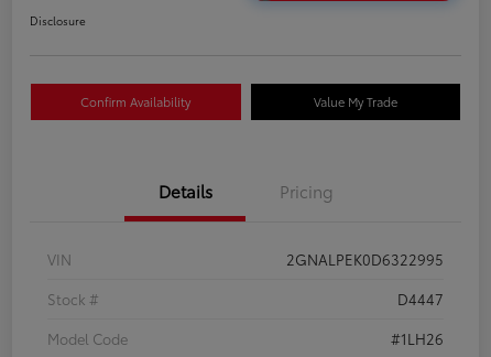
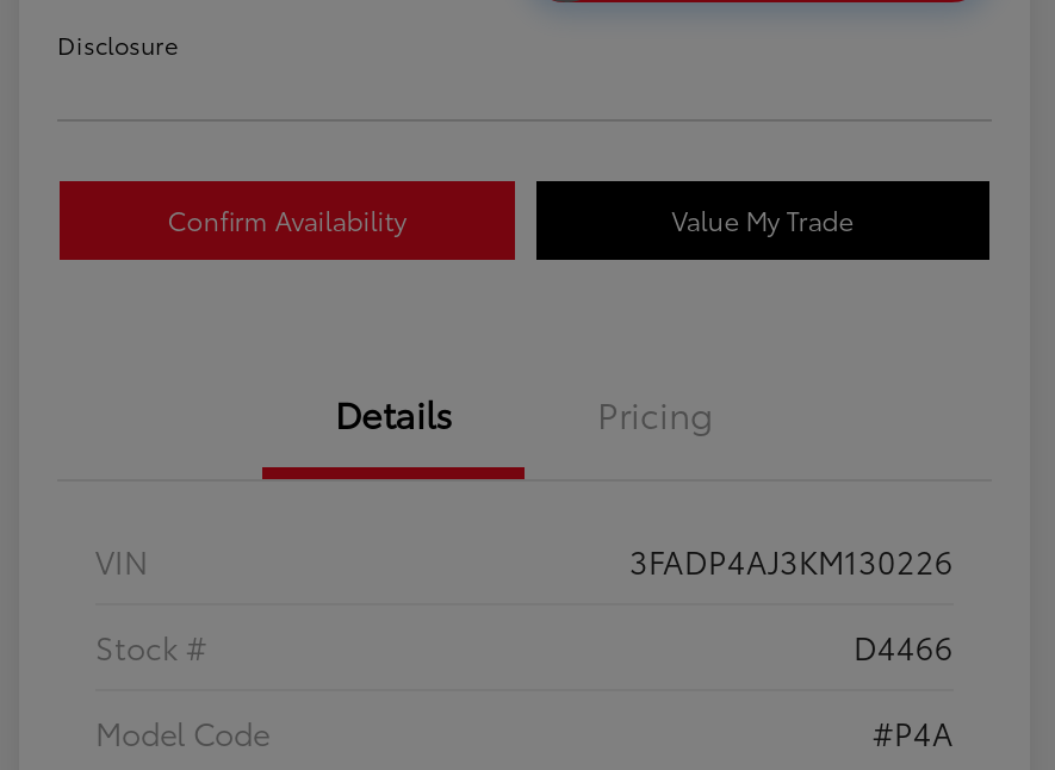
[286,249,444,269] 2GNALPEK0D6322995 -> [629,538,954,581] 3FADP4AJ3KM130226
[397,288,444,308] D4447 -> [854,624,954,667] D4466
[391,328,444,348] #1LH26 -> [873,710,954,753] #P4A

